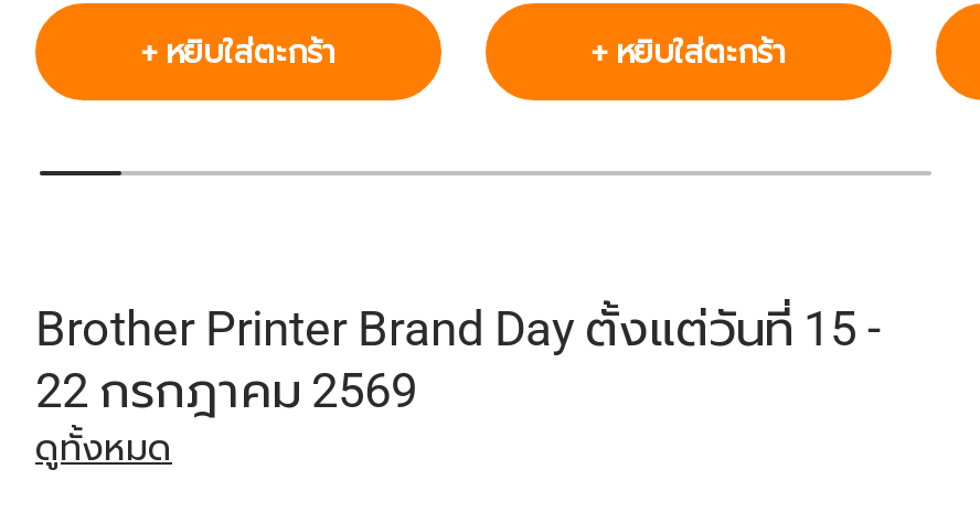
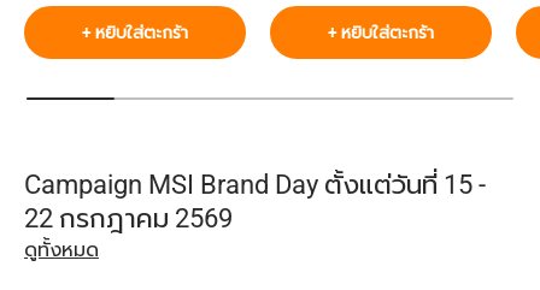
[35,301,881,356] Brother Printer Brand Day ตั้งแต่วันที่ 15 - -> [24,169,486,200] Campaign MSI Brand Day ตั้งแต่วันที่ 15 -

